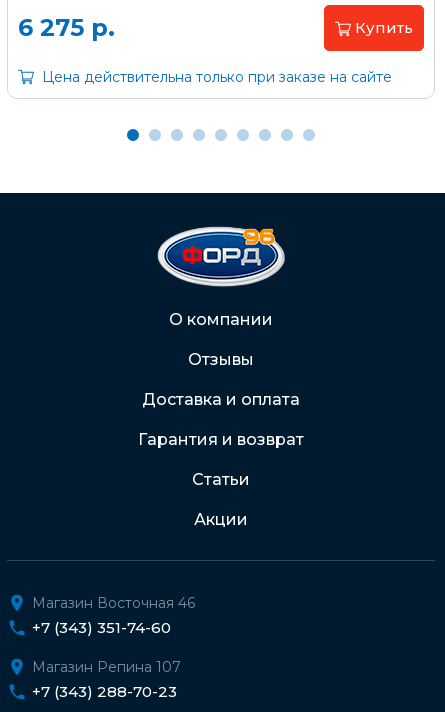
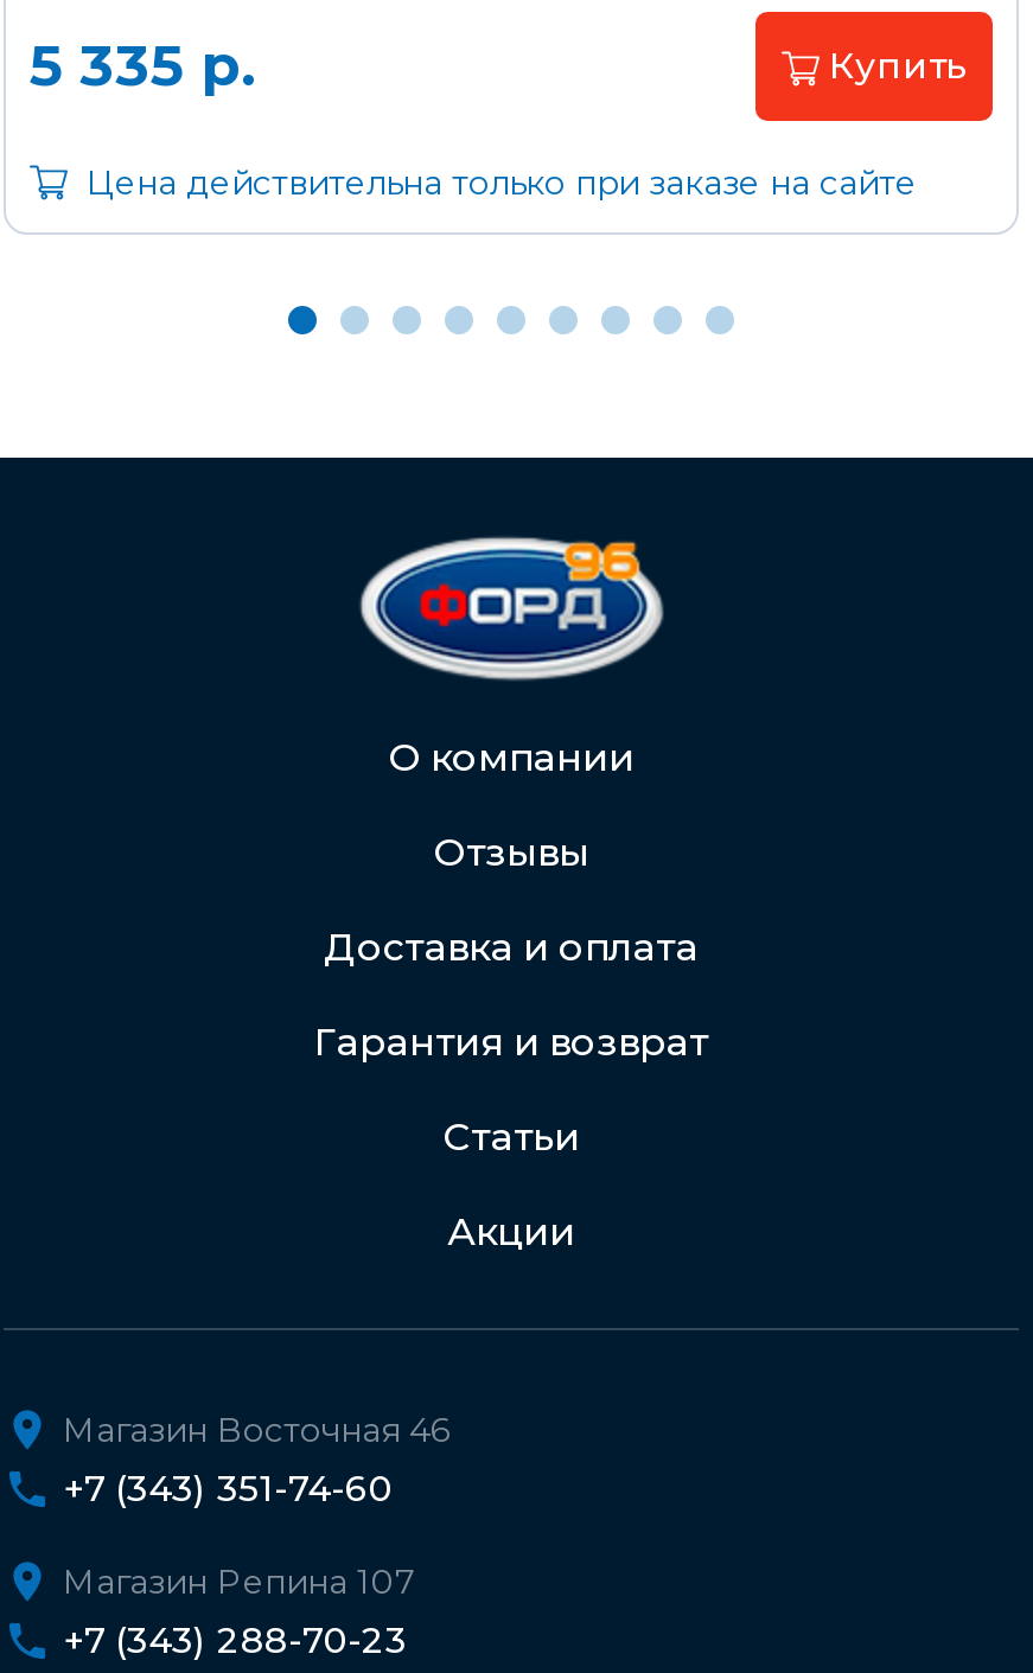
[18,13,115,42] 6 275 р. -> [30,31,257,100] 5 335 р.

